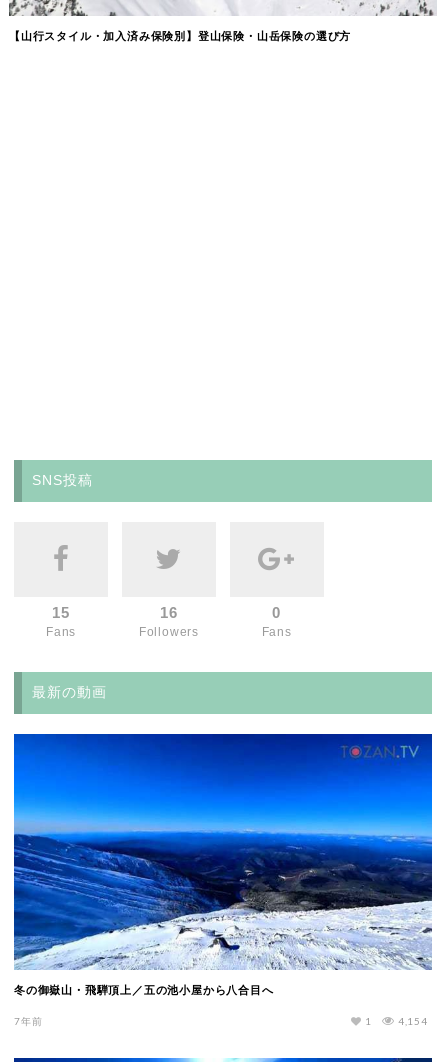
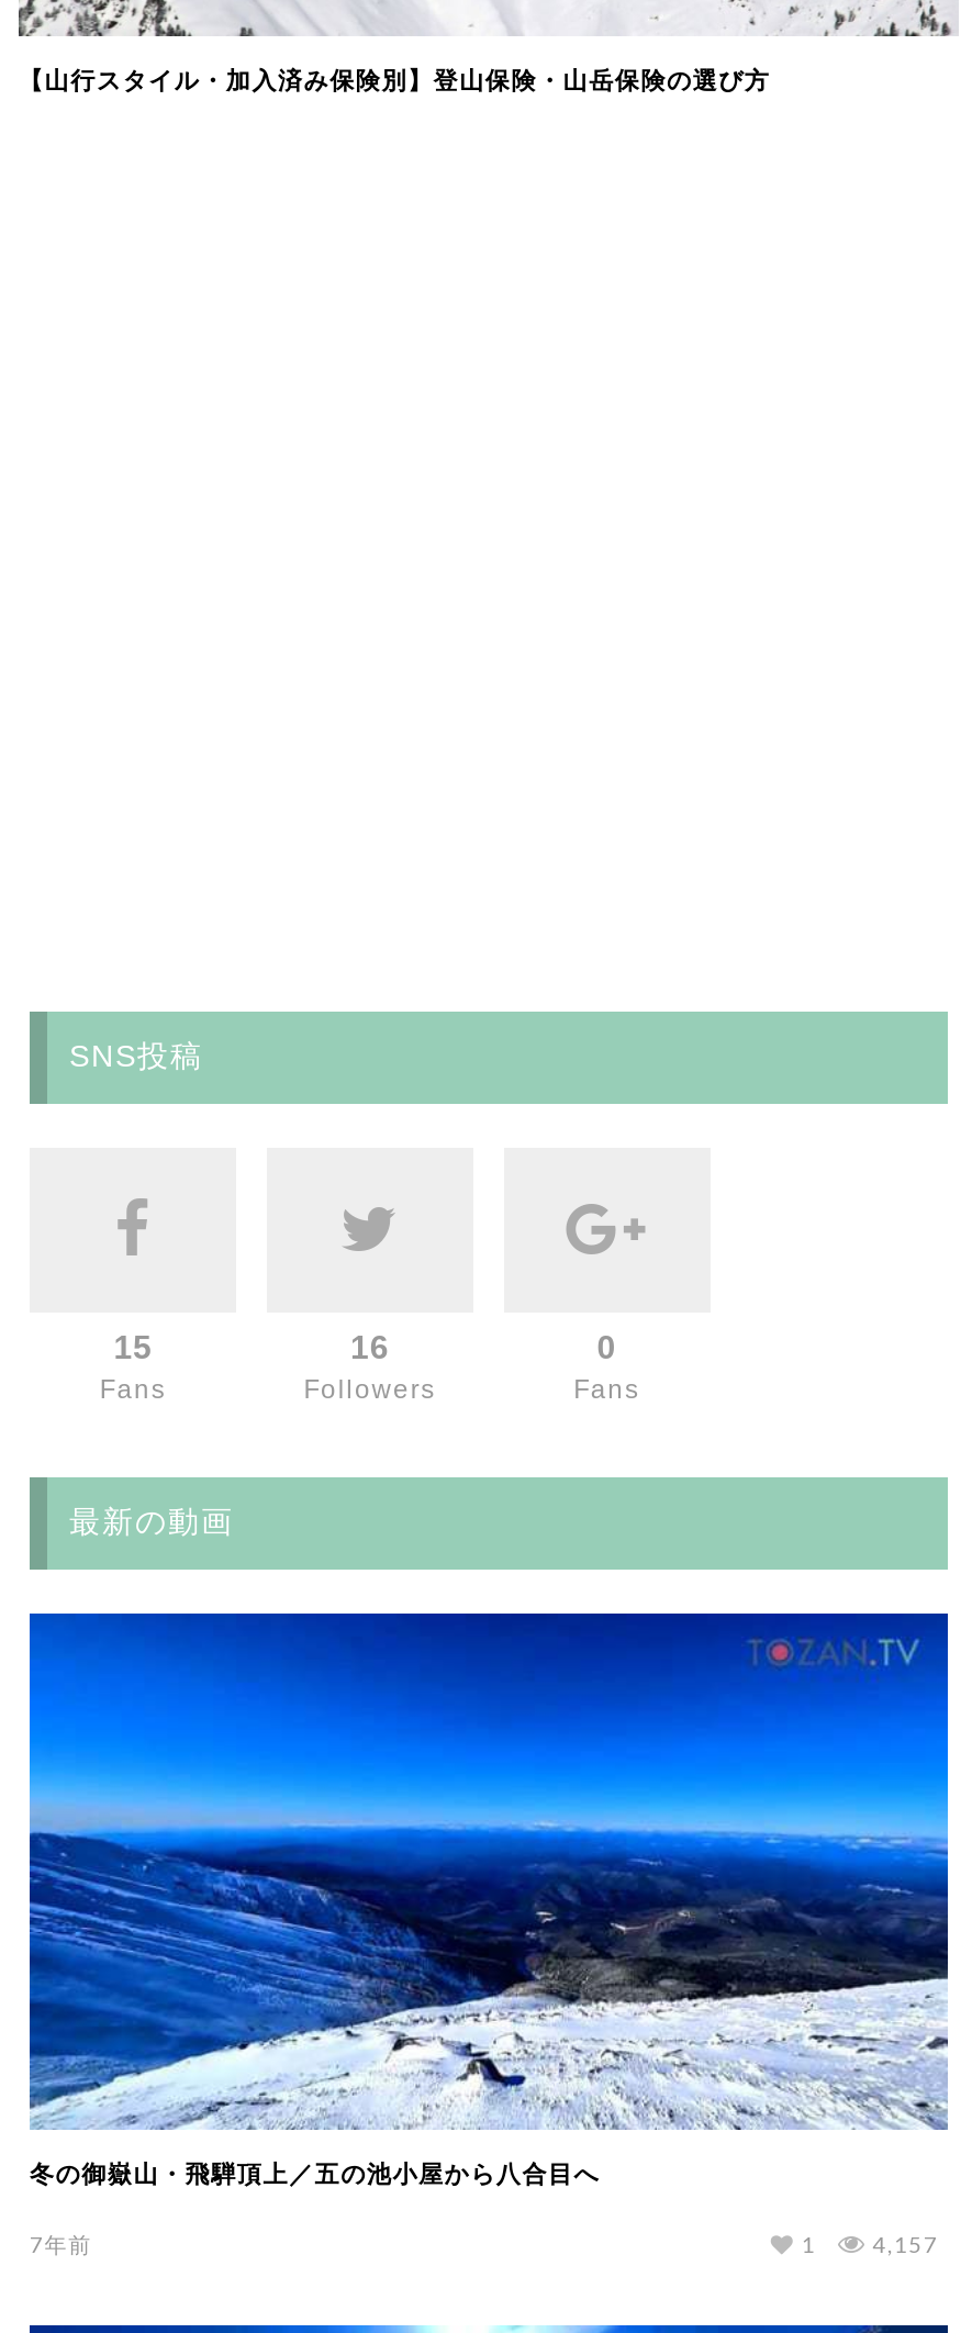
[398,1015,428,1027] 4,154 -> [873,2230,939,2257] 4,157

